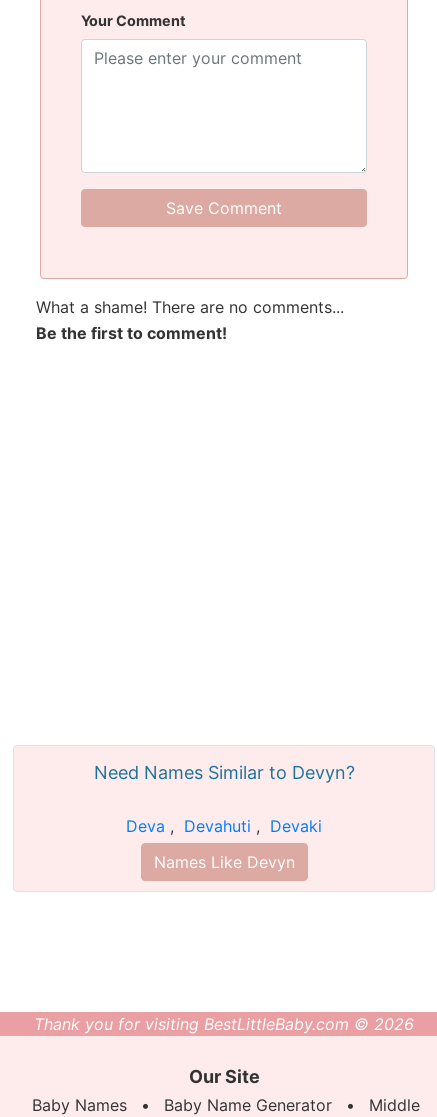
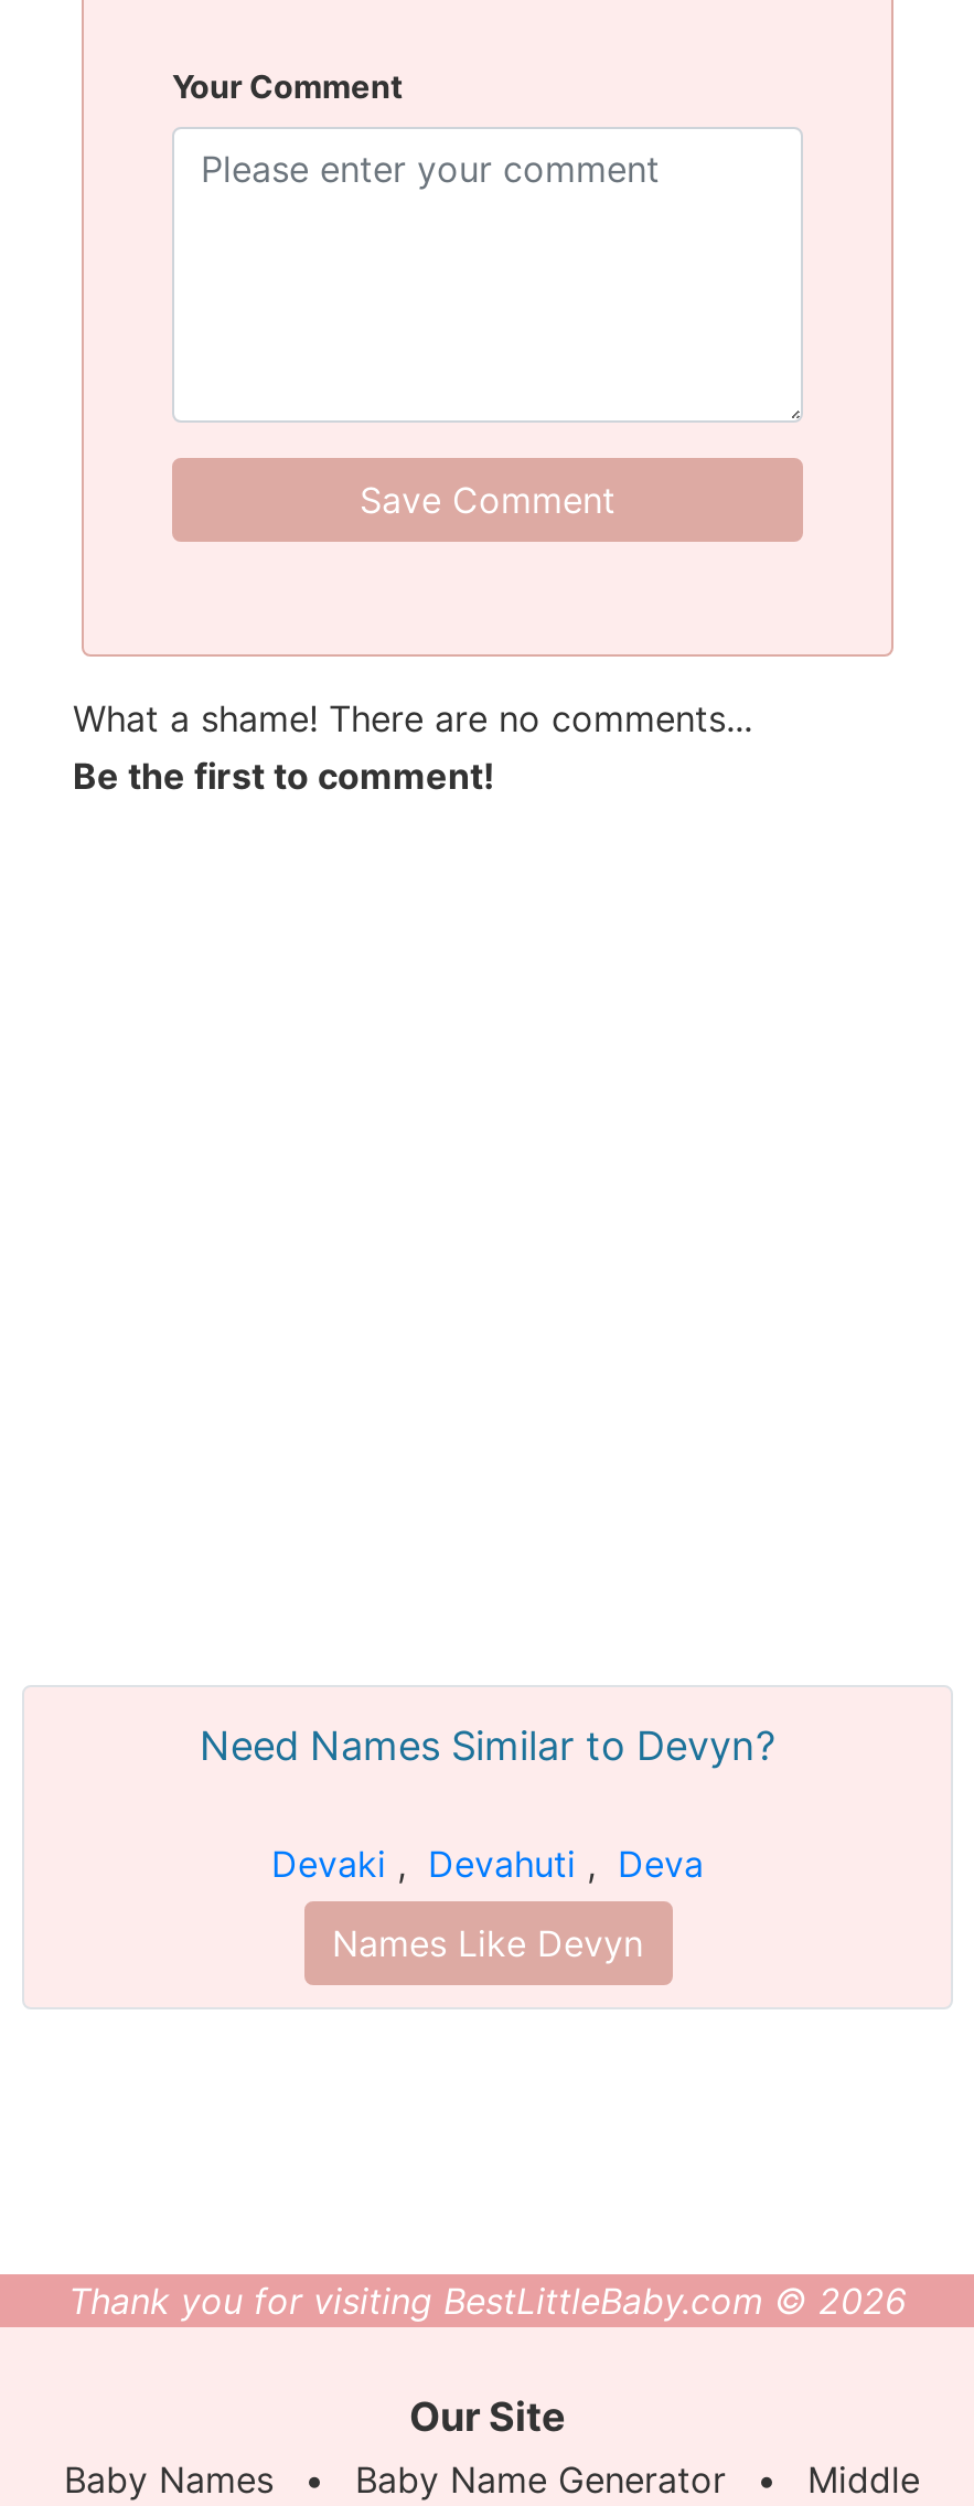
[126,816,322,836] Deva, Devahuti, Devaki -> [271,1842,704,1886] Devaki, Devahuti, Deva

